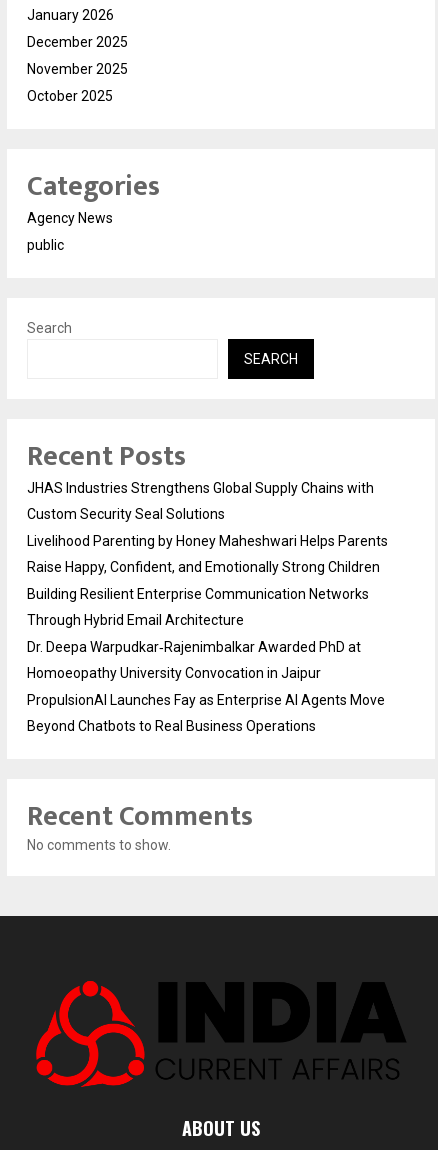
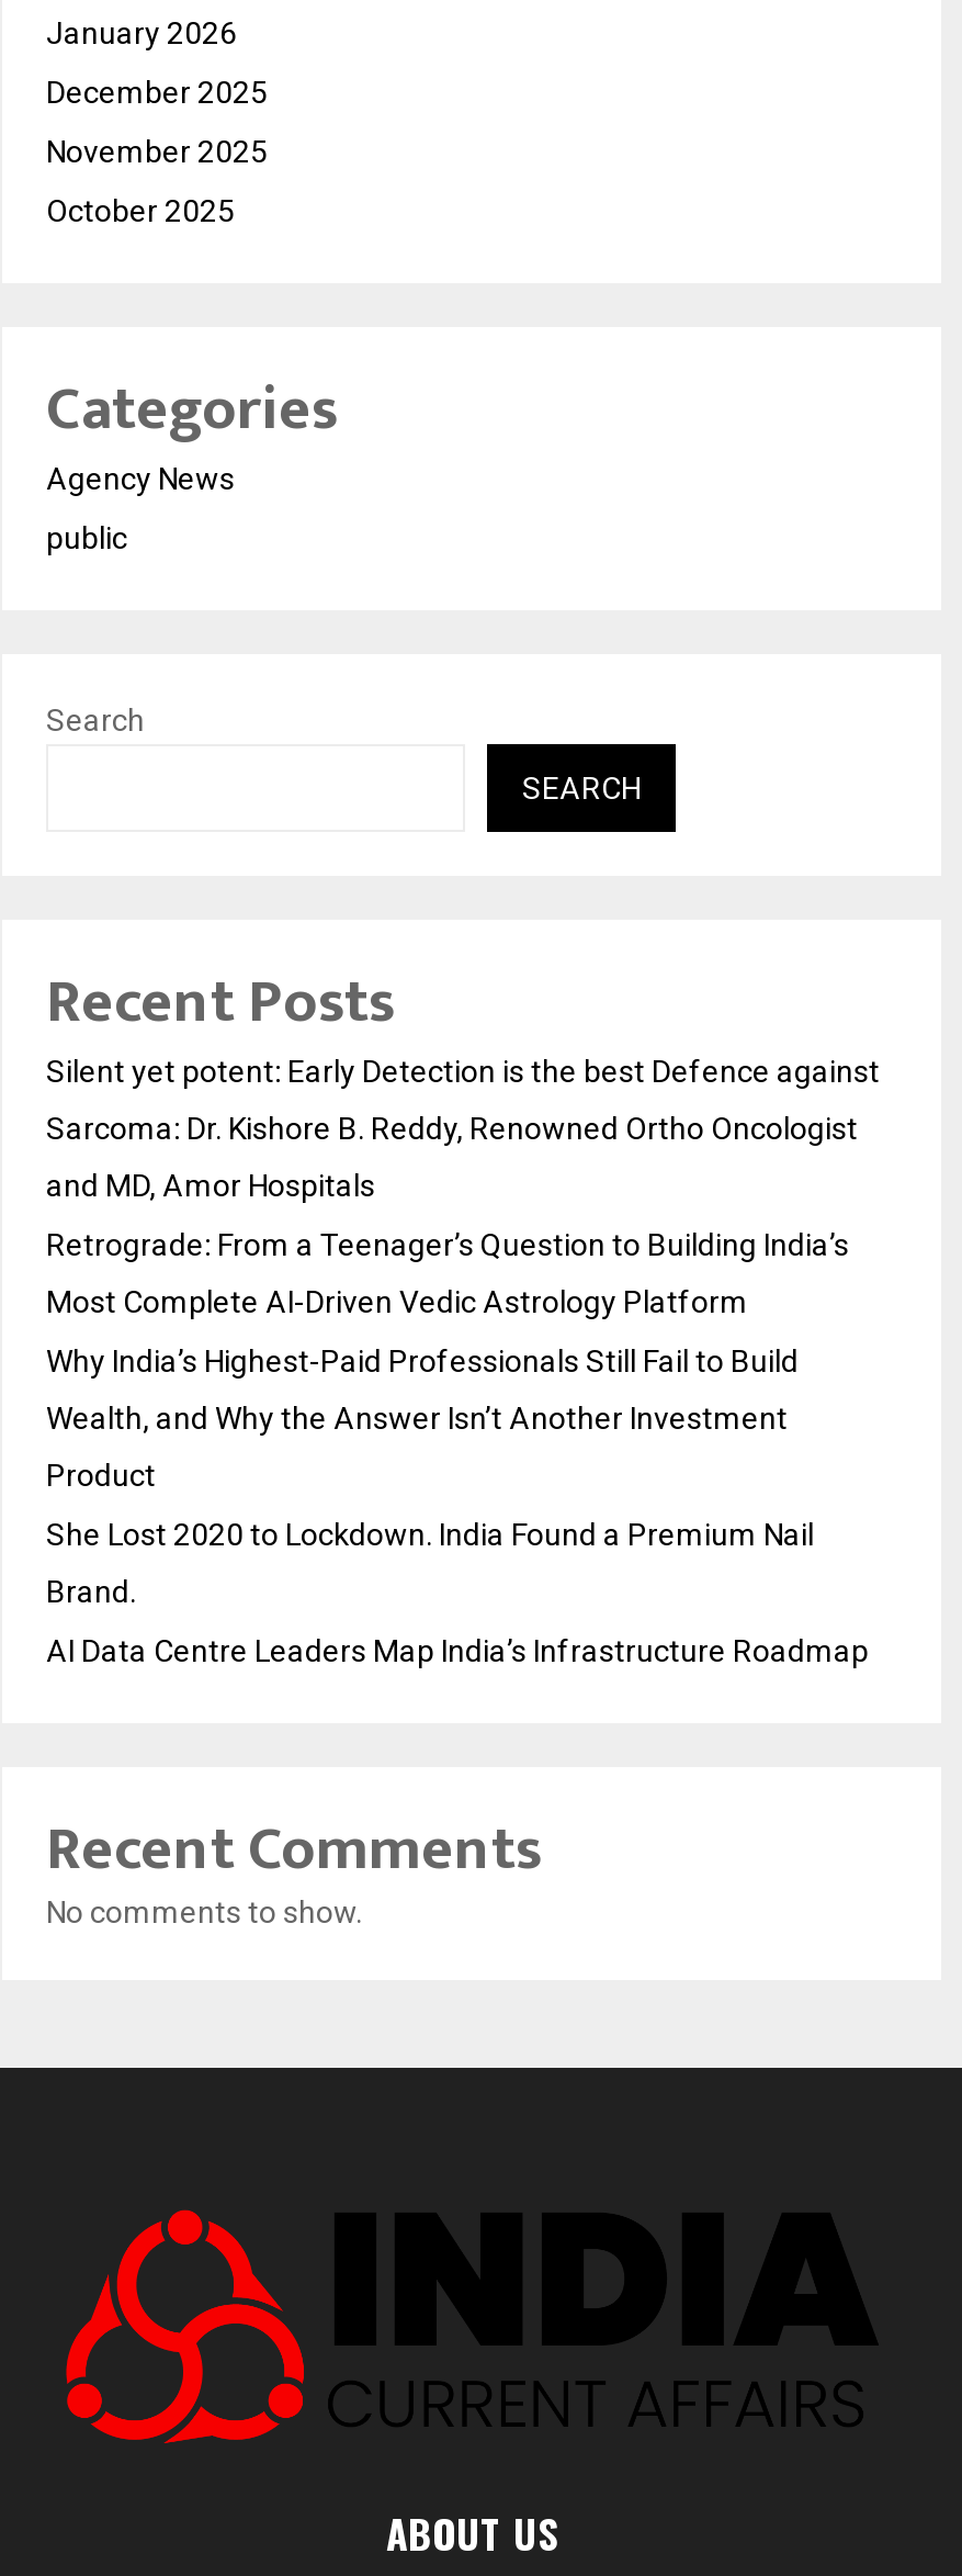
[27,480,388,734] JHAS Industries Strengthens Global Supply Chains with | Custom Security Seal Solutions | Livelihood Parenting by Honey Maheshwari Helps Parents | Raise Happy, Confident, and Emotionally Strong Children | Building Resilient Enterprise Communication Networks | Through Hybrid Email Architecture | Dr. Deepa Warpudkar‑Rajenimbalkar Awarded PhD at | Homoeopathy University Convocation in Jaipur | PropulsionAI Launches Fay as Enterprise AI Agents Move | Beyond Chatbots to Real Business Operations -> [46,1053,880,1667] Silent yet potent: Early Detection is the best Defence against | Sarcoma: Dr. Kishore B. Reddy, Renowned Ortho Oncologist | and MD, Amor Hospitals | Retrograde: From a Teenager’s Question to Building India’s | Most Complete AI-Driven Vedic Astrology Platform | Why India’s Highest-Paid Professionals Still Fail to Build | Wealth, and Why the Answer Isn’t Another Investment | Product | She Lost 2020 to Lockdown. India Found a Premium Nail | Brand. | AI Data Centre Leaders Map India’s Infrastructure Roadmap

